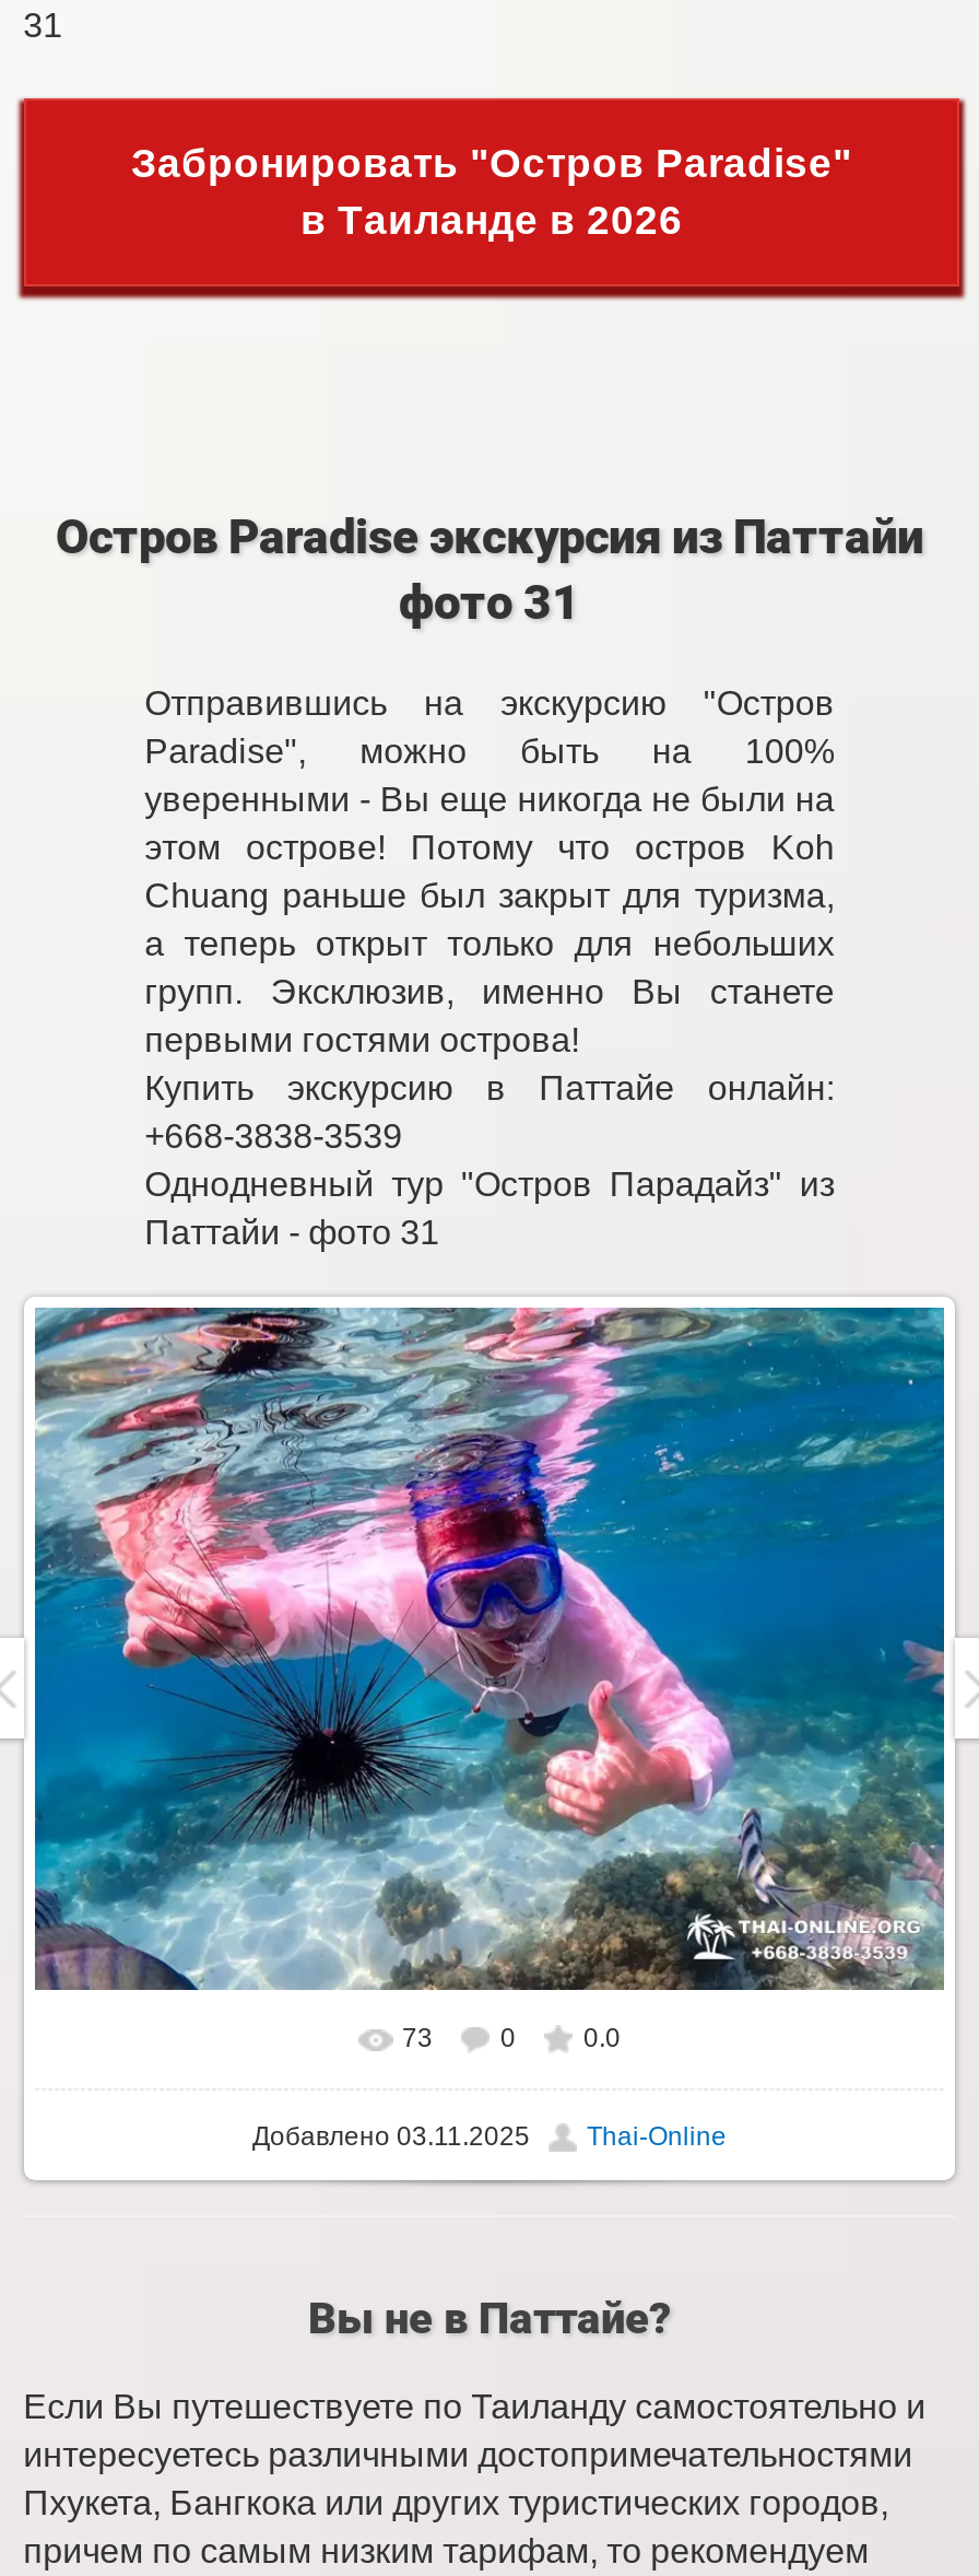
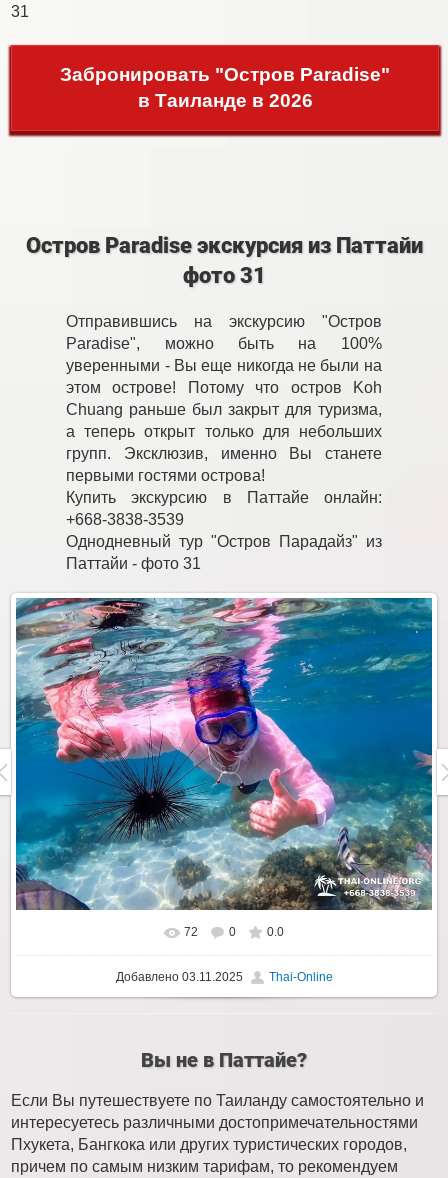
[402,2023,433,2054] 73 -> [184,925,198,939] 72

